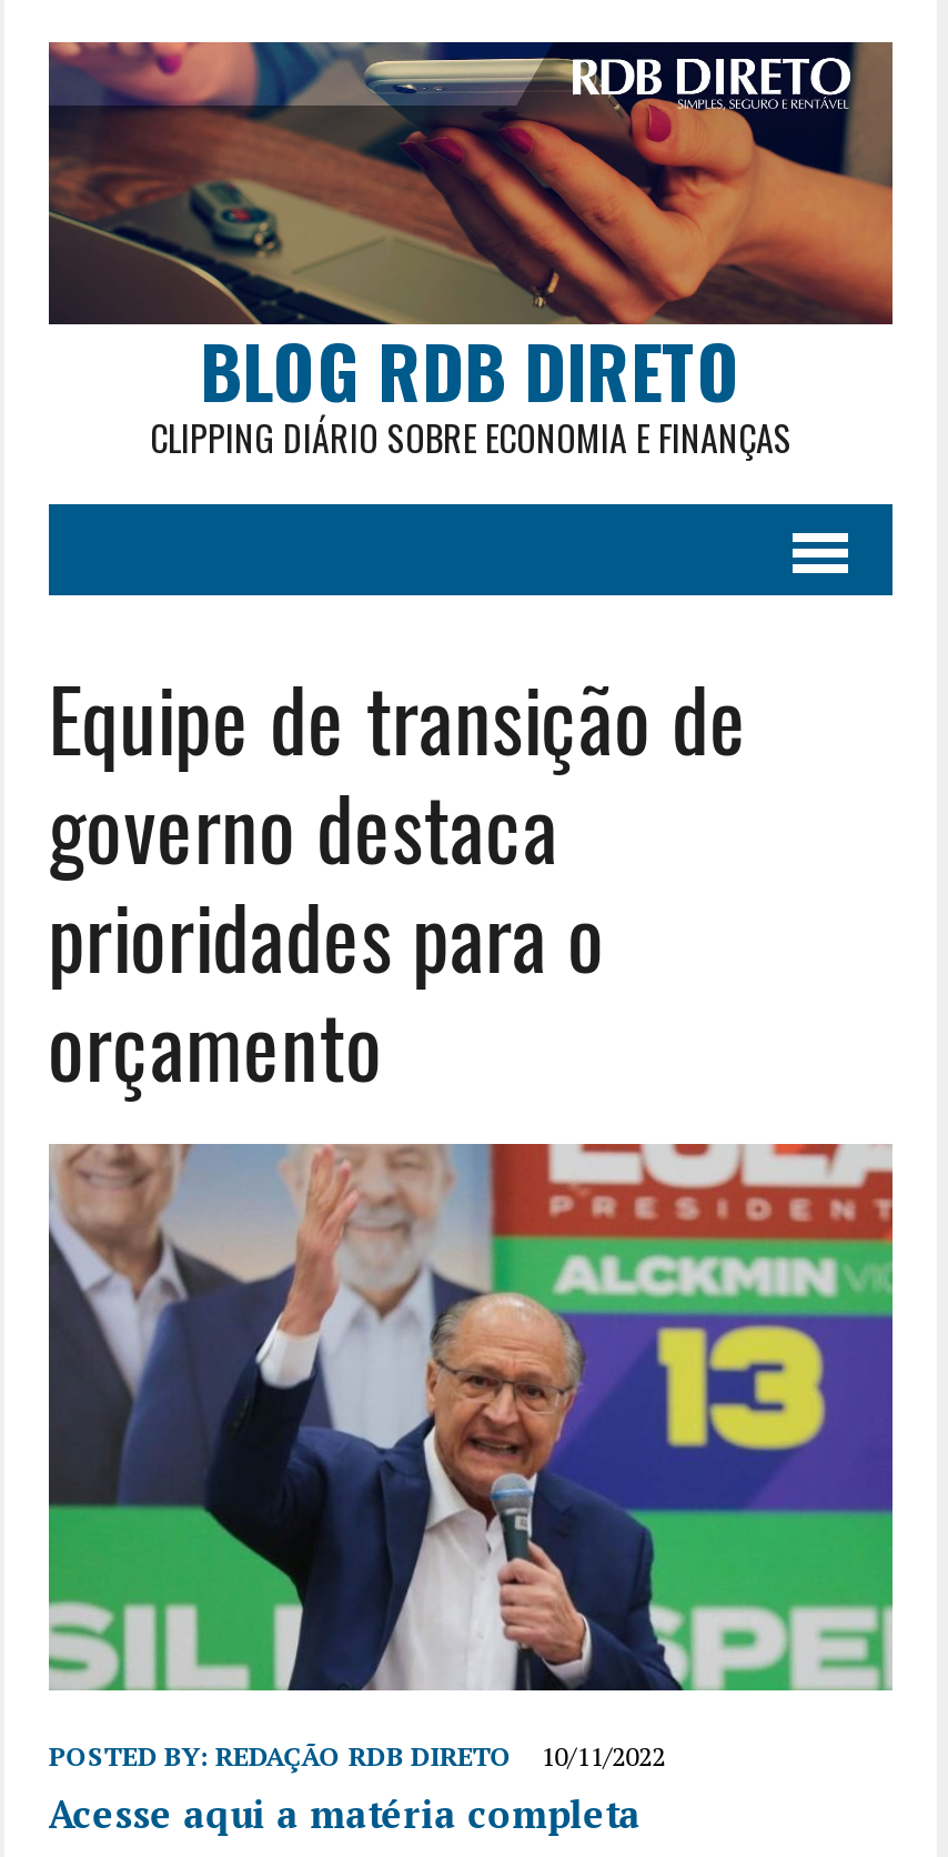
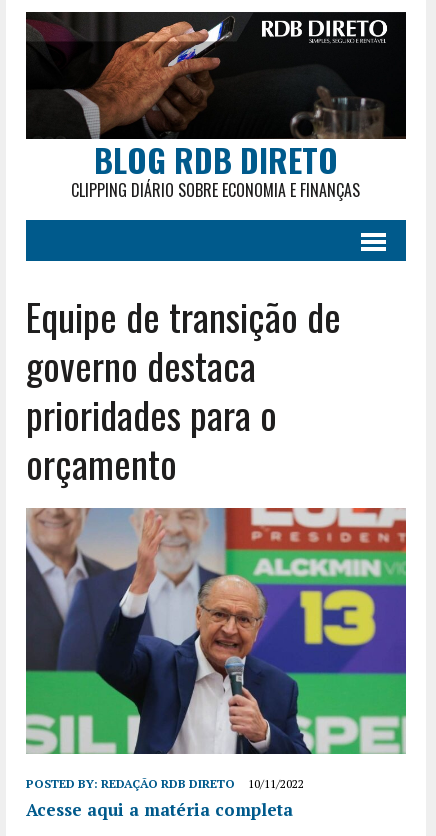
[49,40,895,324] [image] -> [26,11,407,138] [image]

